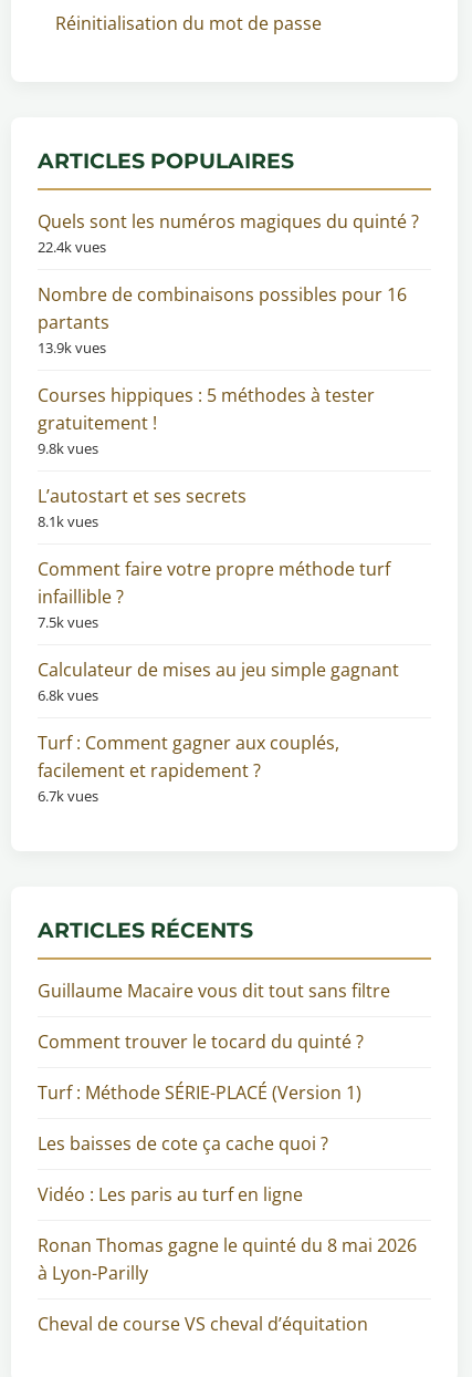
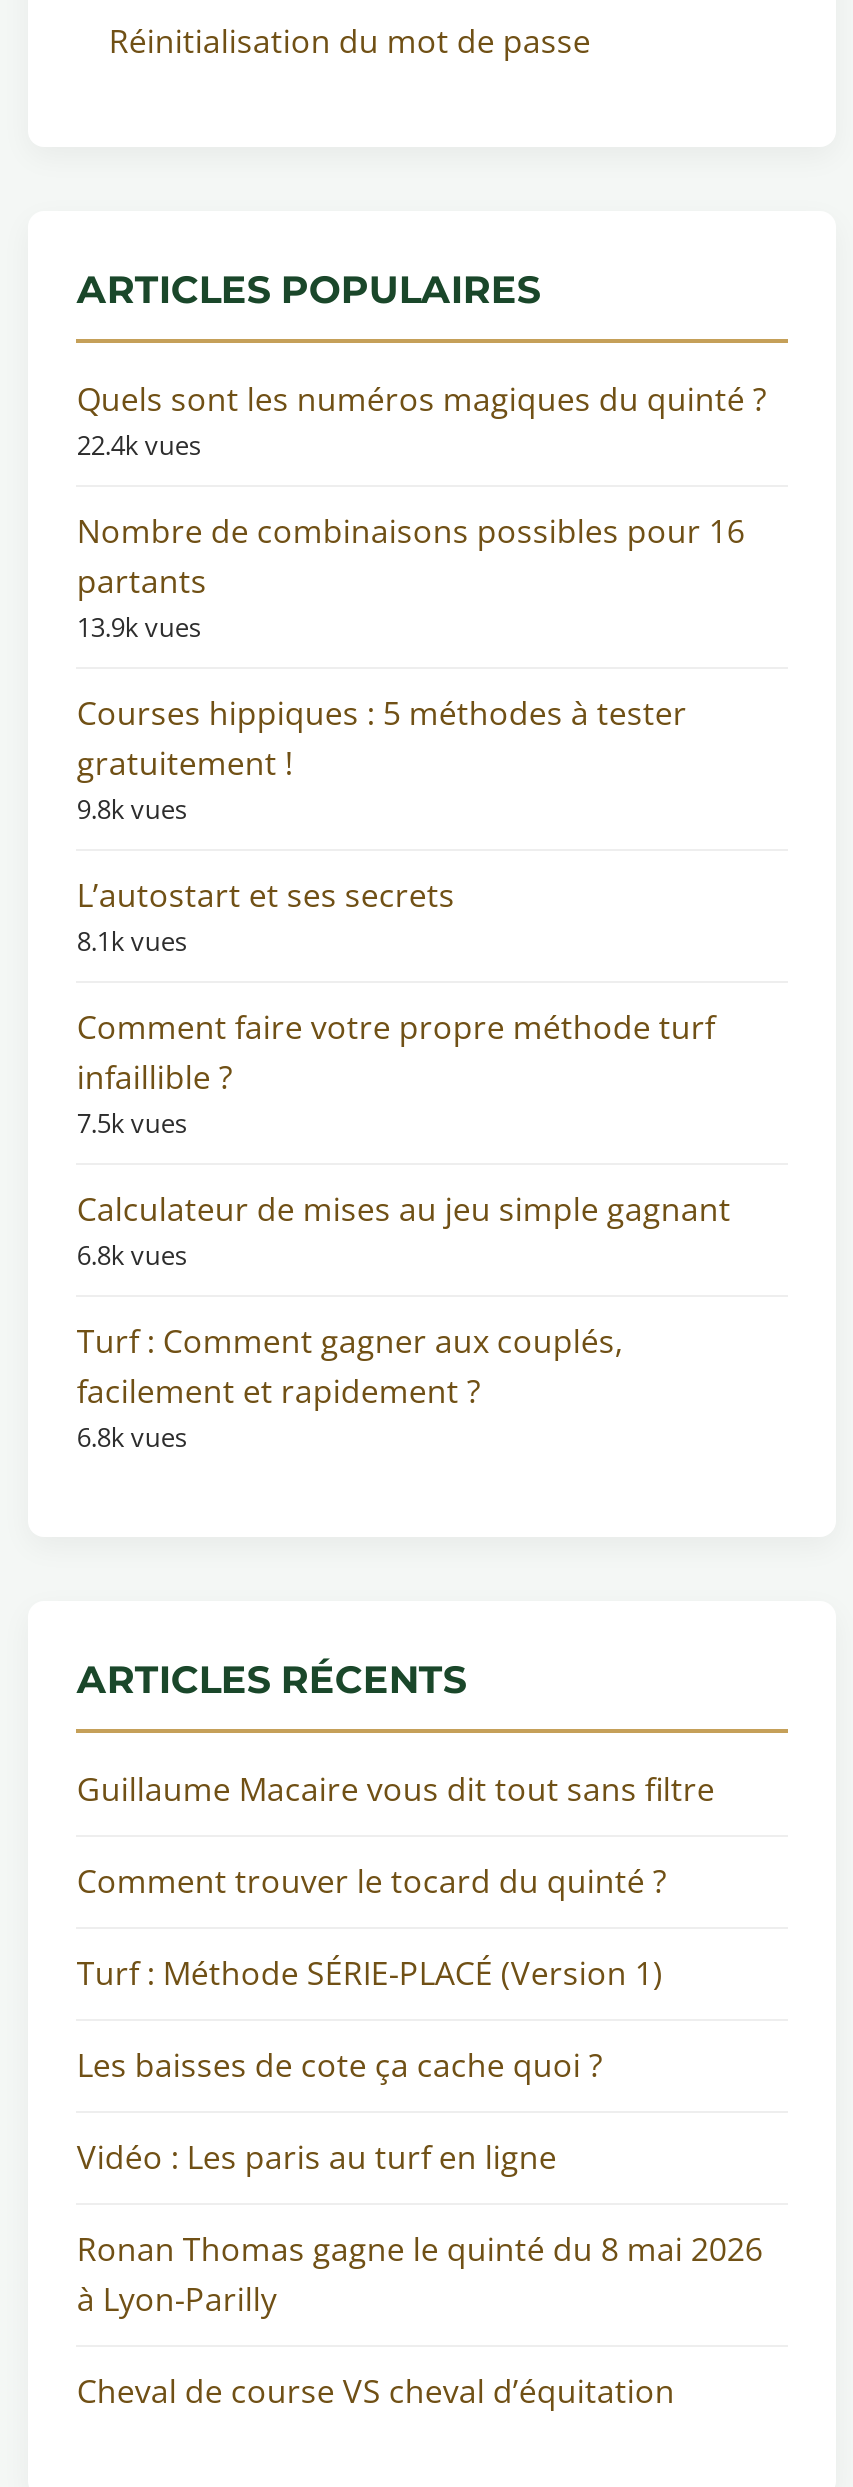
[38,785,99,805] 6.7k vues -> [77,1418,187,1454] 6.8k vues

